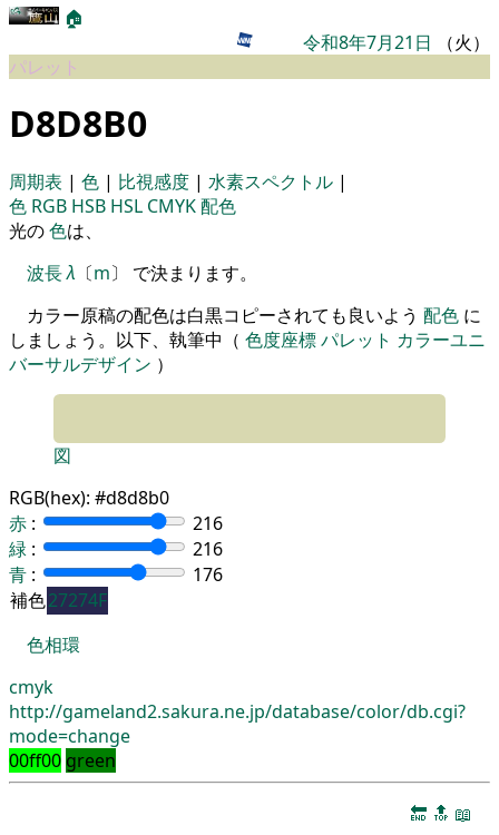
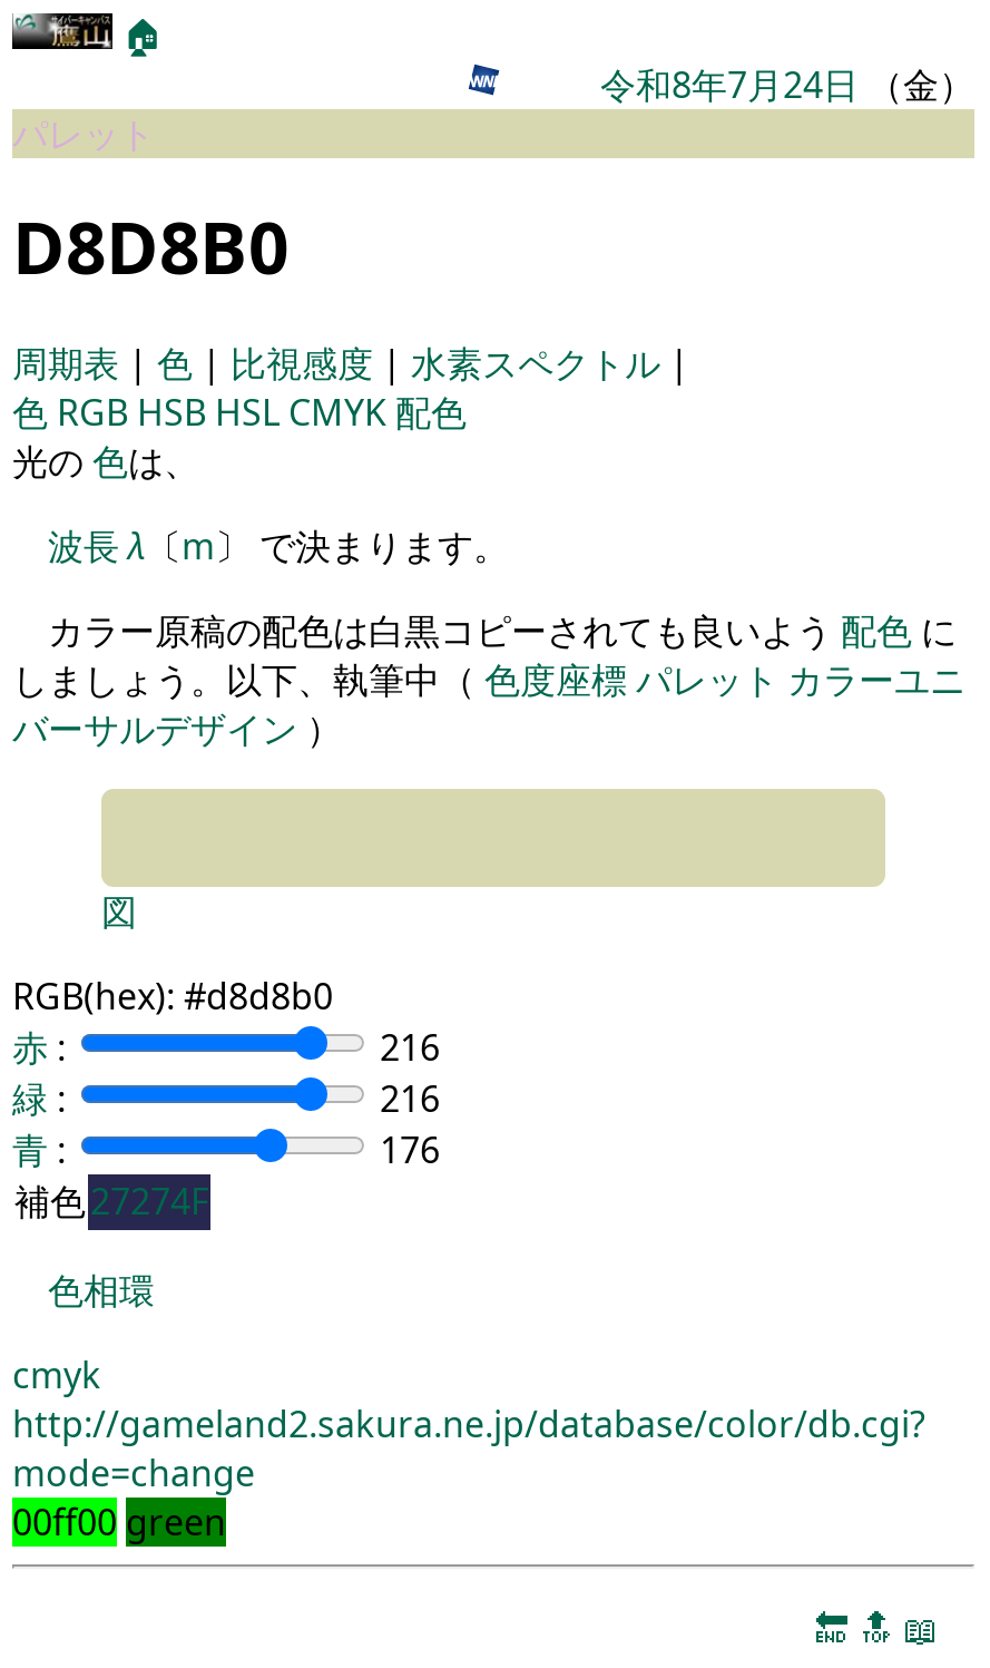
[303,30,490,55] 令和8年7月21日（火） -> [600,60,974,109] 令和8年7月24日（金）

